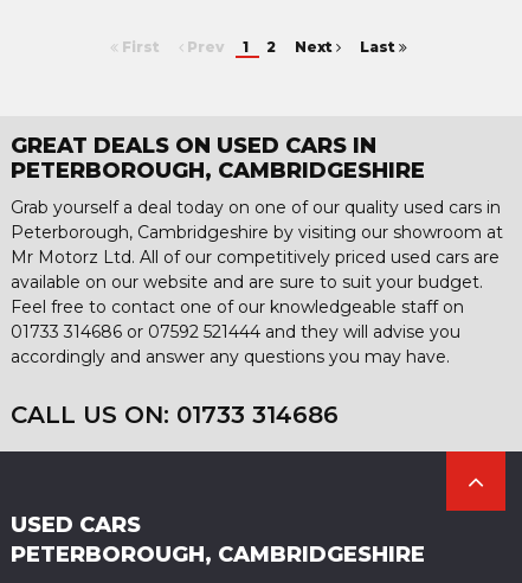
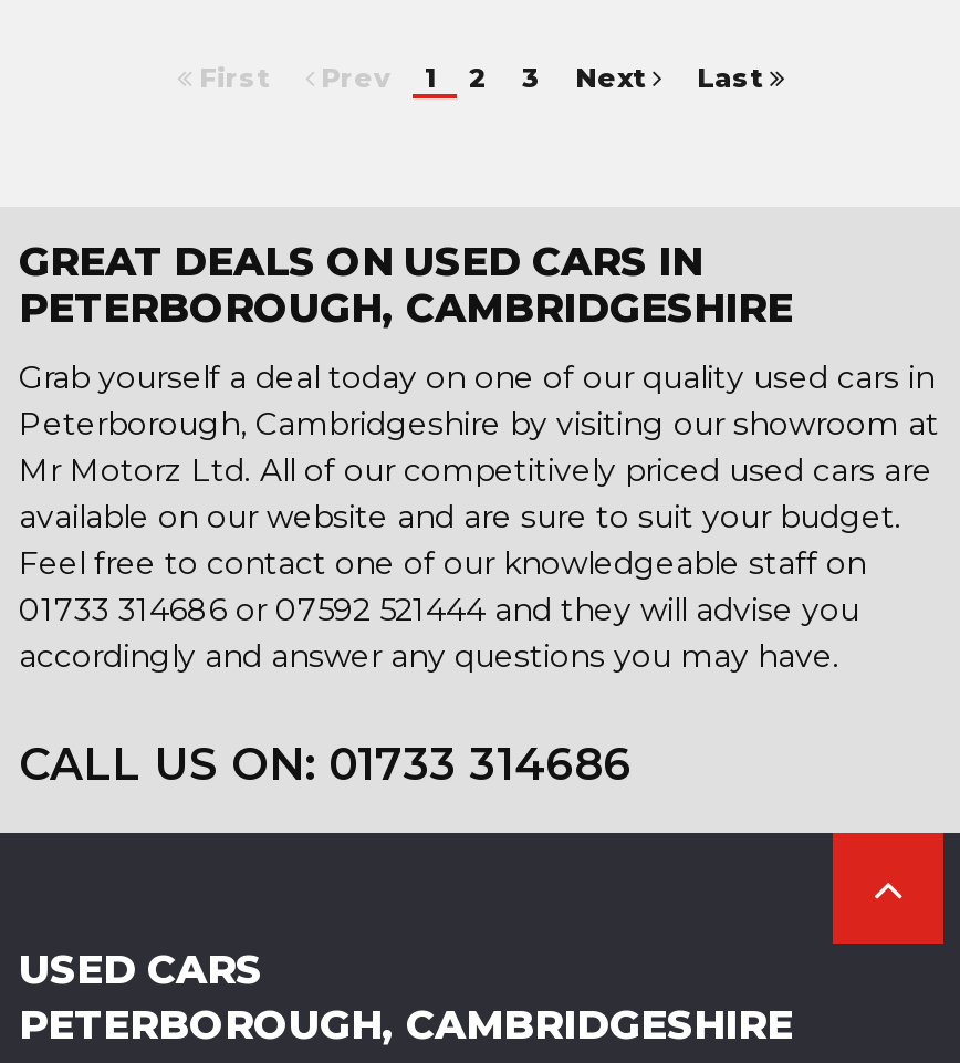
none -> [522,60,540,94] 3

